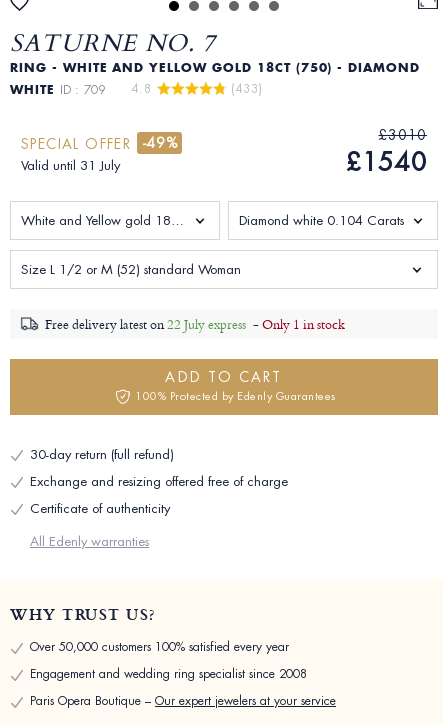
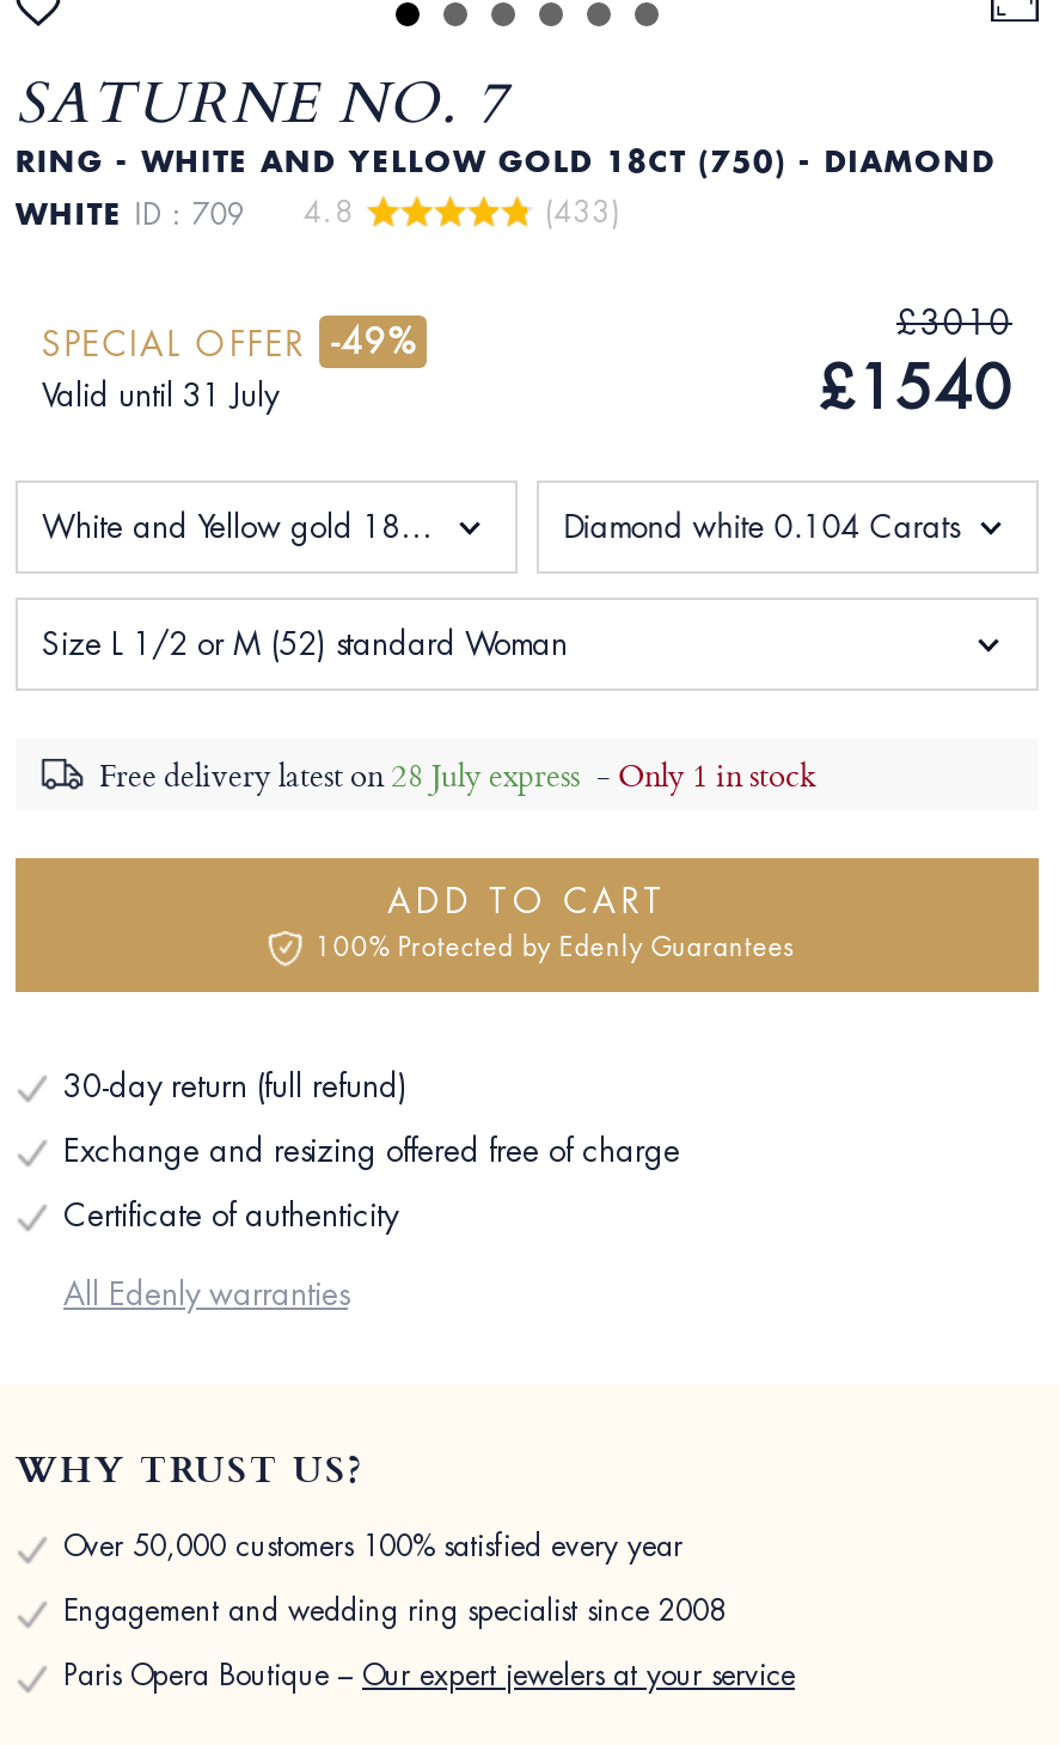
[45,314,345,334] Free delivery latest on22 July express - Only 1 in stock -> [99,751,816,798] Free delivery latest on28 July express - Only 1 in stock

